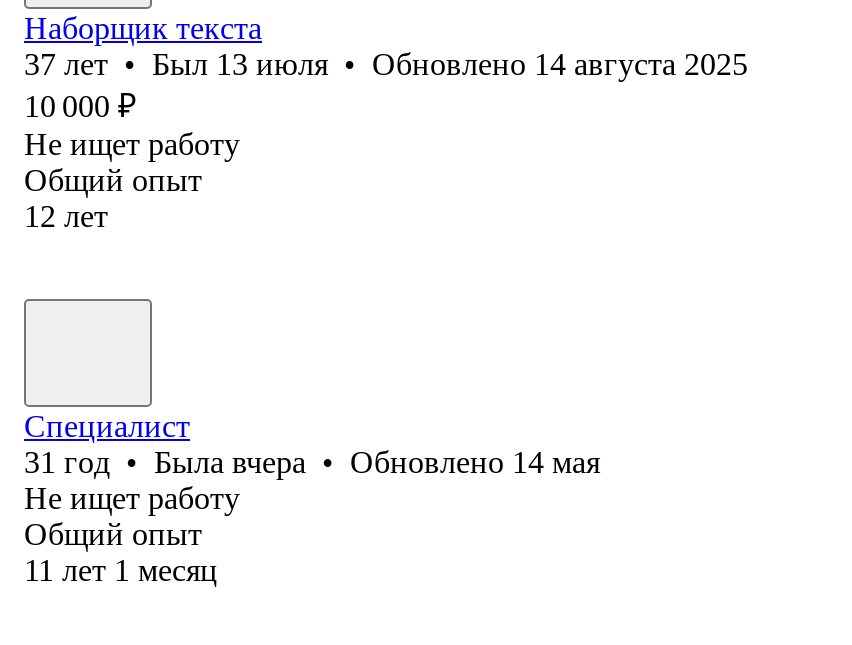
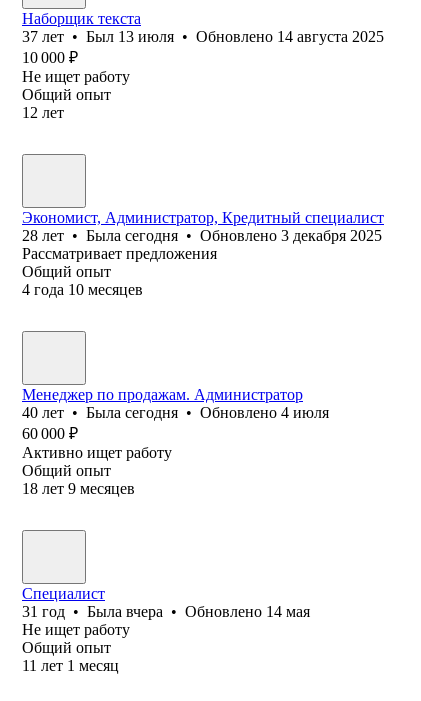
none -> [22,209,384,298] Экономист, Администратор, Кредитный специалист | 28 лет • Была сегодня • Обновлено 3 декабря 2025 | Рассматривает предложения | Общий опыт | 4 года 10 месяцев
none -> [22,386,329,497] Менеджер по продажам. Администратор | 40 лет • Была сегодня • Обновлено 4 июля | 60 000 ₽ | Активно ищет работу | Общий опыт | 18 лет 9 месяцев

